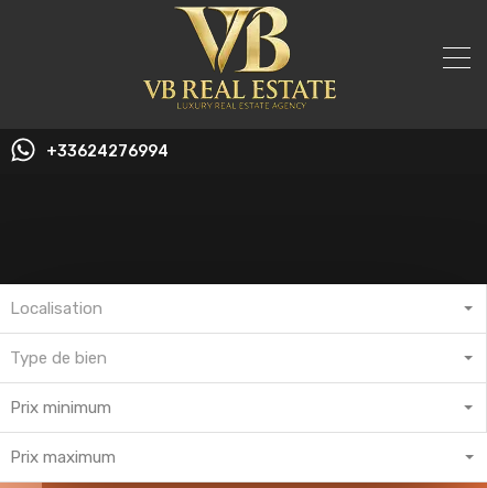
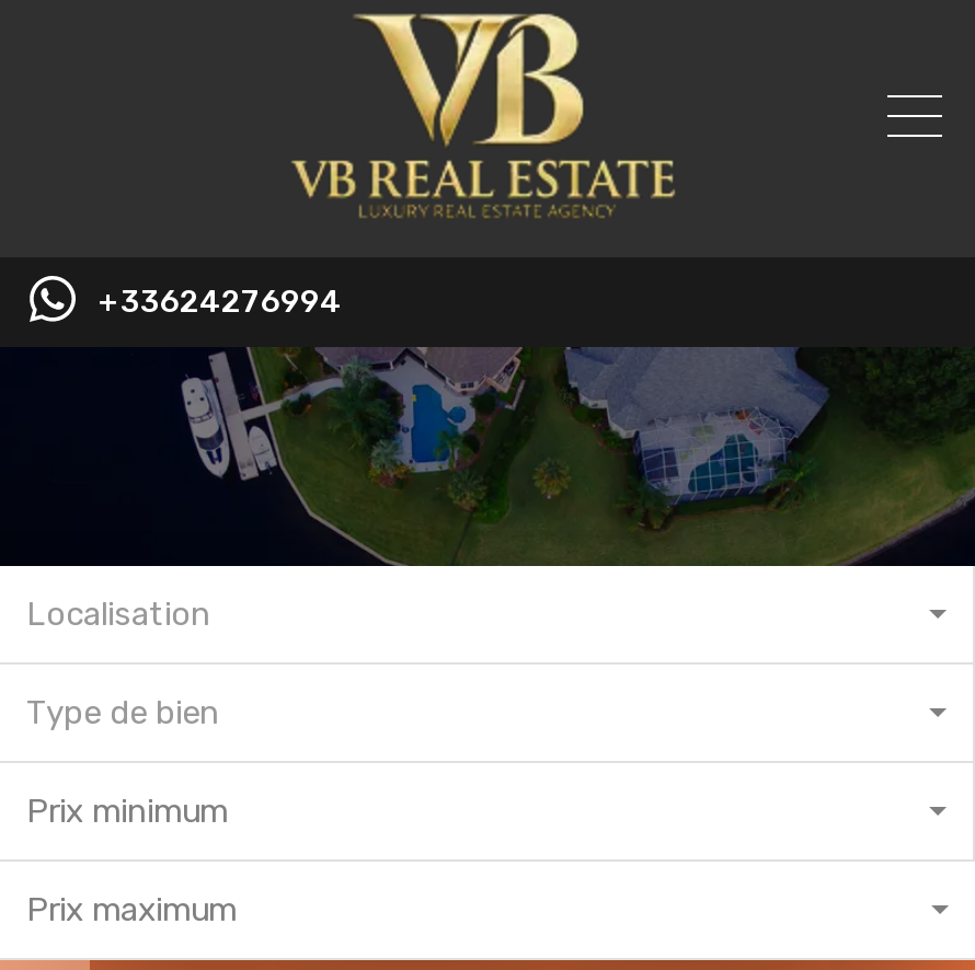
none -> [180,347,968,566] [image]

